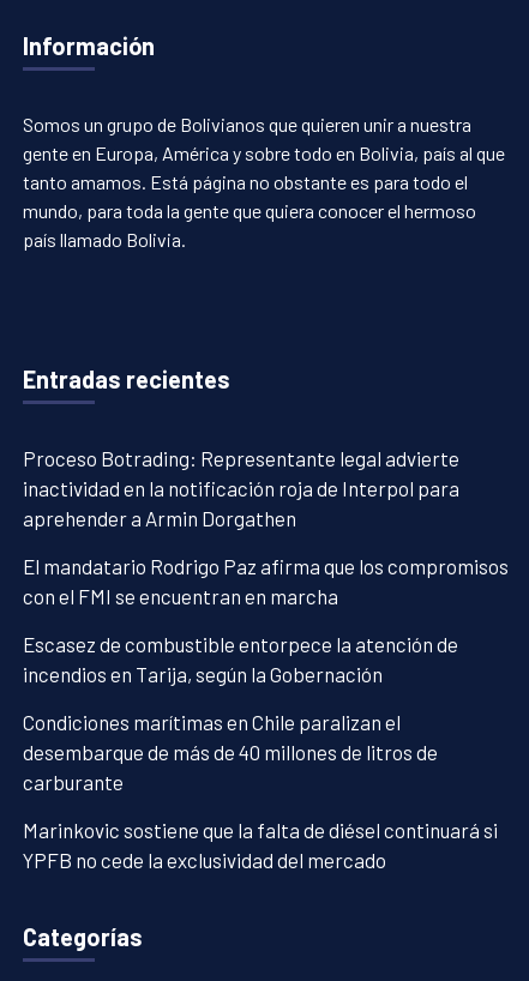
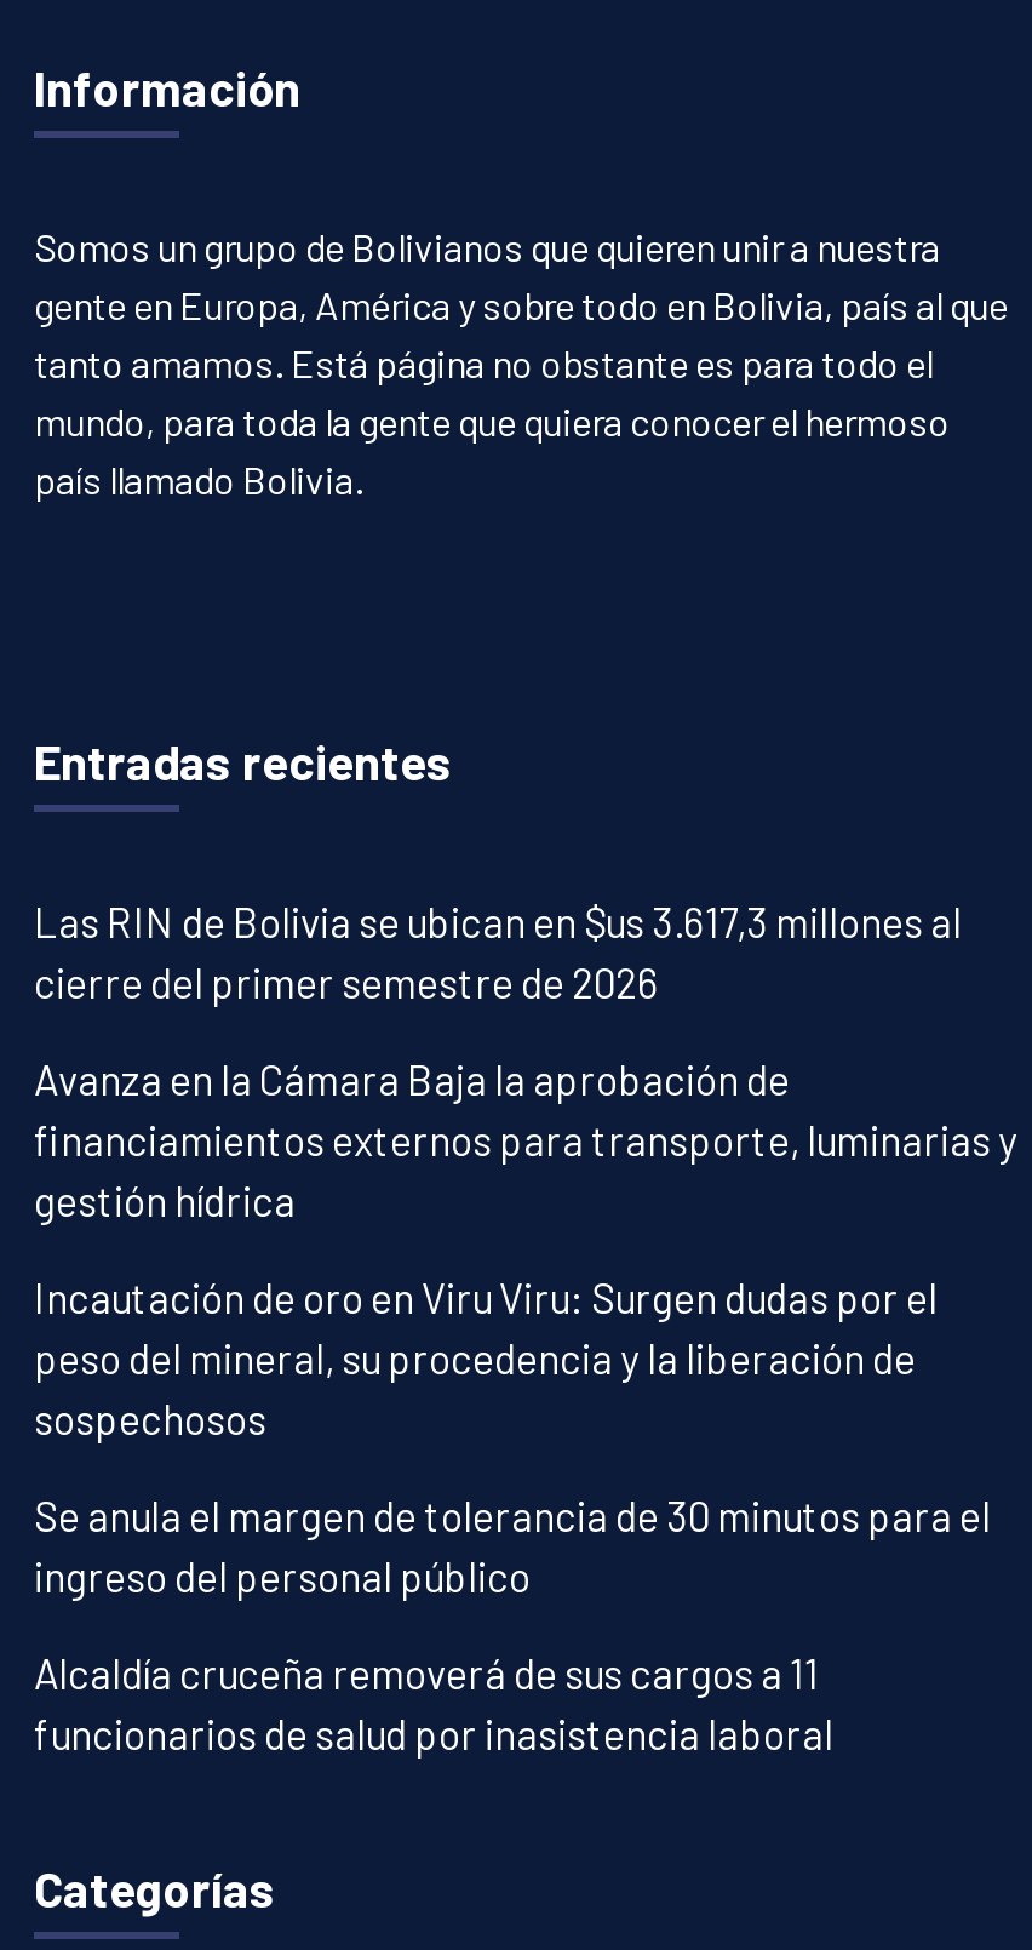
[23,446,459,530] Proceso Botrading: Representante legal advierte | inactividad en la notificación roja de Interpol para | aprehender a Armin Dorgathen -> [34,897,962,1006] Las RIN de Bolivia se ubican en $us 3.617,3 millones al | cierre del primer semestre de 2026
[23,554,509,608] El mandatario Rodrigo Paz afirma que los compromisos | con el FMI se encuentran en marcha -> [34,1055,1017,1225] Avanza en la Cámara Baja la aprobación de | financiamientos externos para transporte, luminarias y | gestión hídrica
[23,632,458,686] Escasez de combustible entorpece la atención de | incendios en Tarija, según la Gobernación -> [34,1273,938,1443] Incautación de oro en Viru Viru: Surgen dudas por el | peso del mineral, su procedencia y la liberación de | sospechosos
[23,710,438,794] Condiciones marítimas en Chile paralizan el | desembarque de más de 40 millones de litros de | carburante -> [34,1491,991,1600] Se anula el margen de tolerancia de 30 minutos para el | ingreso del personal público
[23,818,498,872] Marinkovic sostiene que la falta de diésel continuará si | YPFB no cede la exclusividad del mercado -> [34,1649,833,1758] Alcaldía cruceña removerá de sus cargos a 11 | funcionarios de salud por inasistencia laboral

